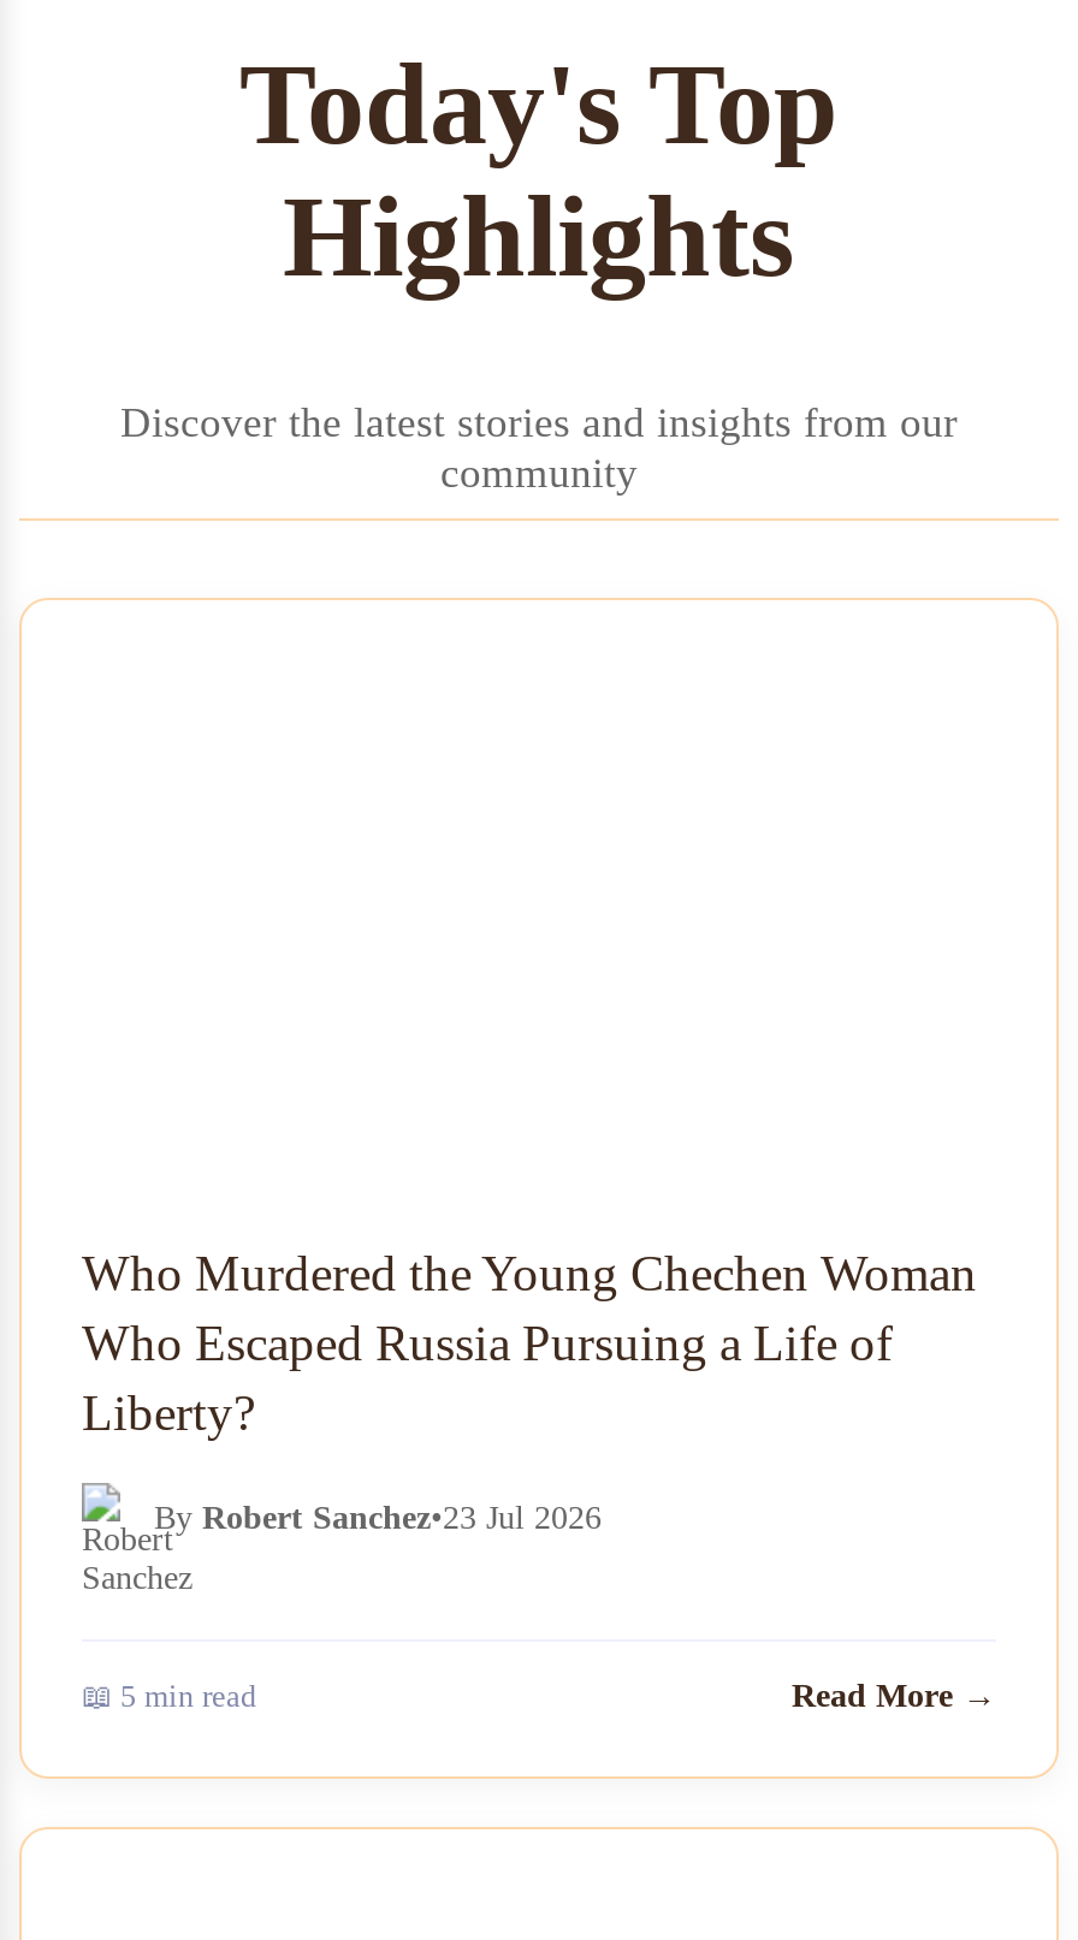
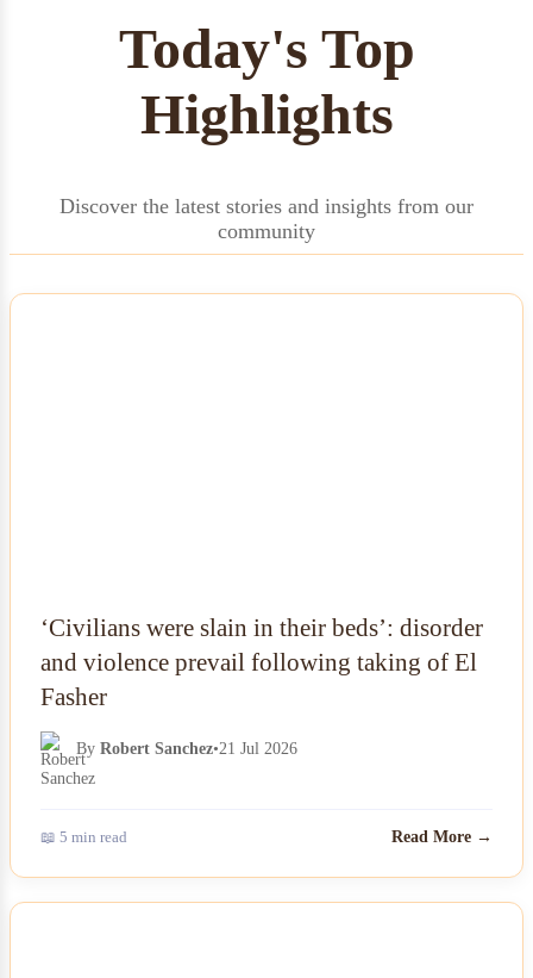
[82,1246,977,1440] Who Murdered the Young Chechen Woman | Who Escaped Russia Pursuing a Life of | Liberty? -> [40,614,483,710] ‘Civilians were slain in their beds’: disorder | and violence prevail following taking of El | Fasher
[154,1501,602,1537] By Robert Sanchez•23 Jul 2026 -> [76,740,297,758] By Robert Sanchez•21 Jul 2026

